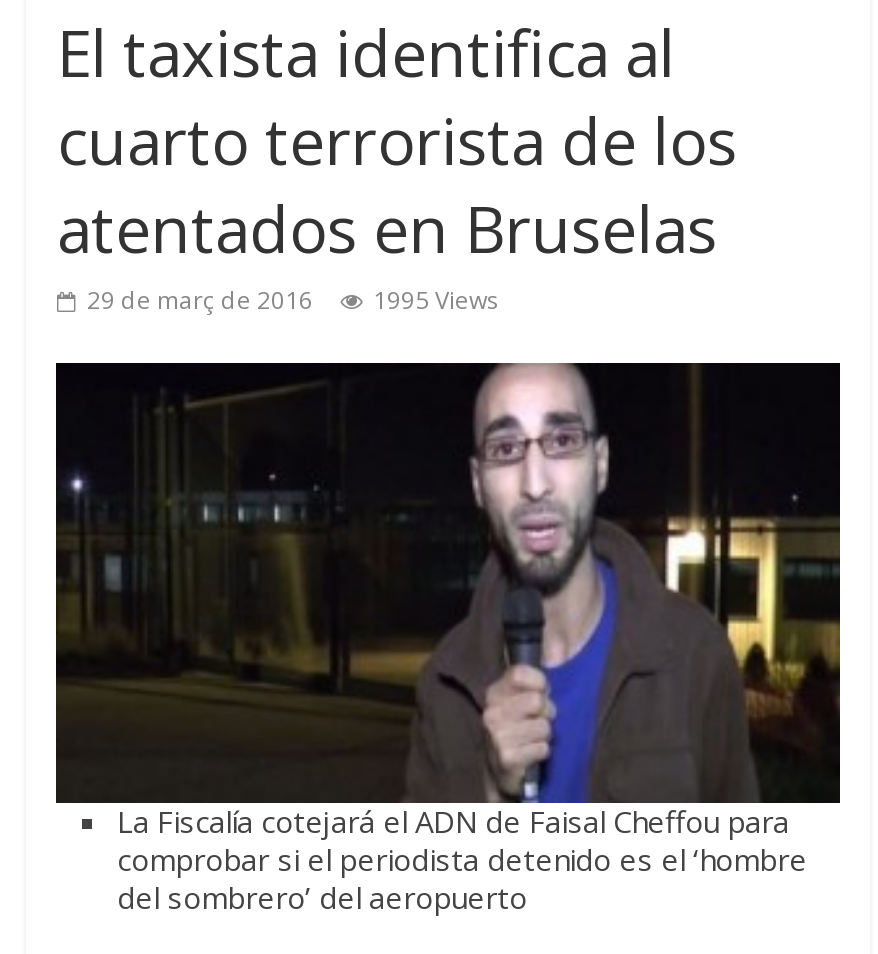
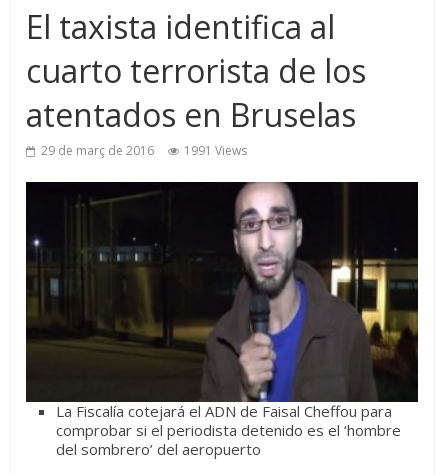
[87,283,499,317] 29 de març de 2016 1995 Views -> [41,142,247,159] 29 de març de 2016 1991 Views

